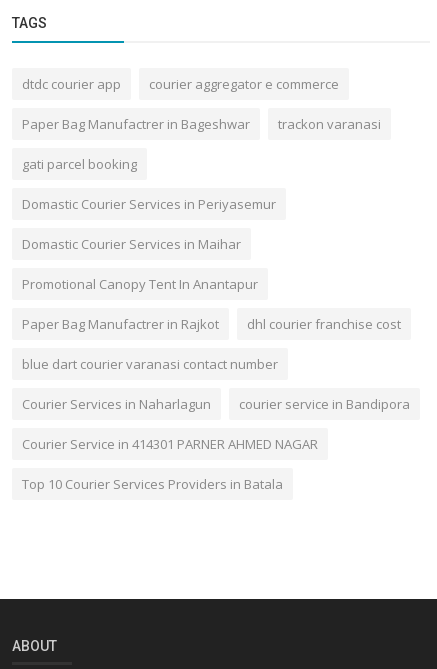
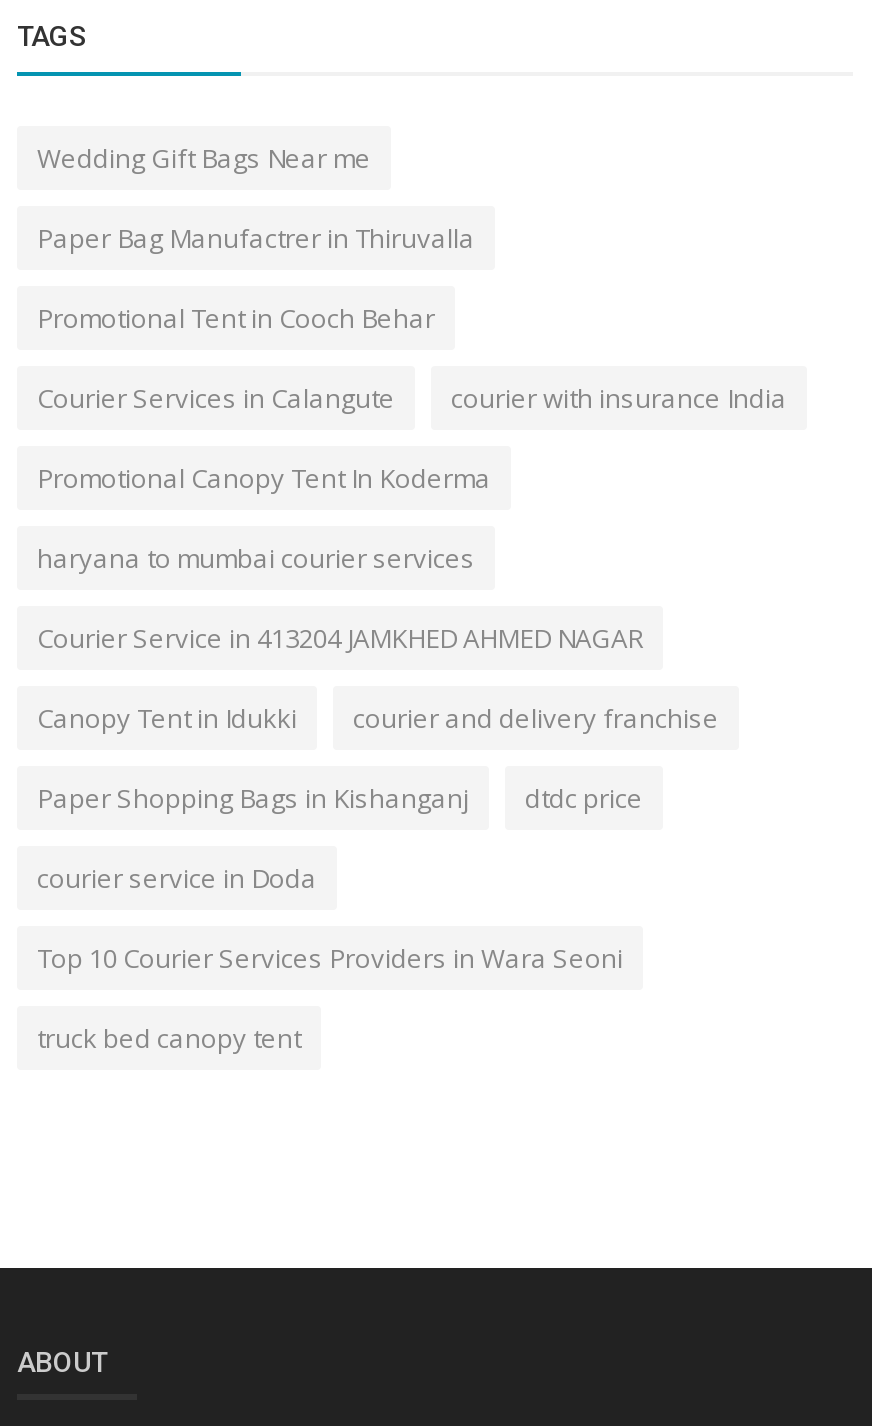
[22,75,410,493] dtdc courier app | courier aggregator e commerce | Paper Bag Manufactrer in Bageshwar | trackon varanasi | gati parcel booking | Domastic Courier Services in Periyasemur | Domastic Courier Services in Maihar | Promotional Canopy Tent In Anantapur | Paper Bag Manufactrer in Rajkot | dhl courier franchise cost | blue dart courier varanasi contact number | Courier Services in Naharlagun | courier service in Bandipora | Courier Service in 414301 PARNER AHMED NAGAR | Top 10 Courier Services Providers in Batala -> [37,140,787,1056] Wedding Gift Bags Near me | Paper Bag Manufactrer in Thiruvalla | Promotional Tent in Cooch Behar | Courier Services in Calangute | courier with insurance India | Promotional Canopy Tent In Koderma | haryana to mumbai courier services | Courier Service in 413204 JAMKHED AHMED NAGAR | Canopy Tent in Idukki | courier and delivery franchise | Paper Shopping Bags in Kishanganj | dtdc price | courier service in Doda | Top 10 Courier Services Providers in Wara Seoni | truck bed canopy tent

